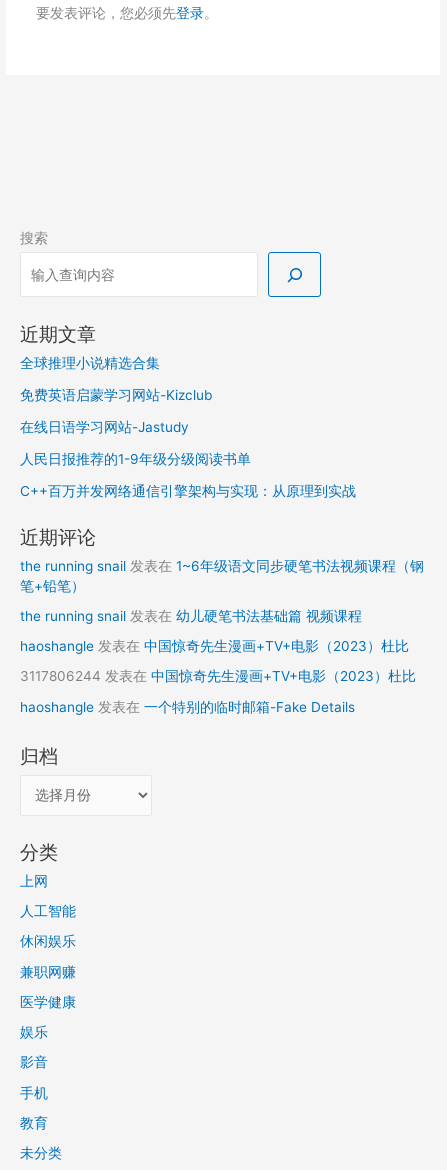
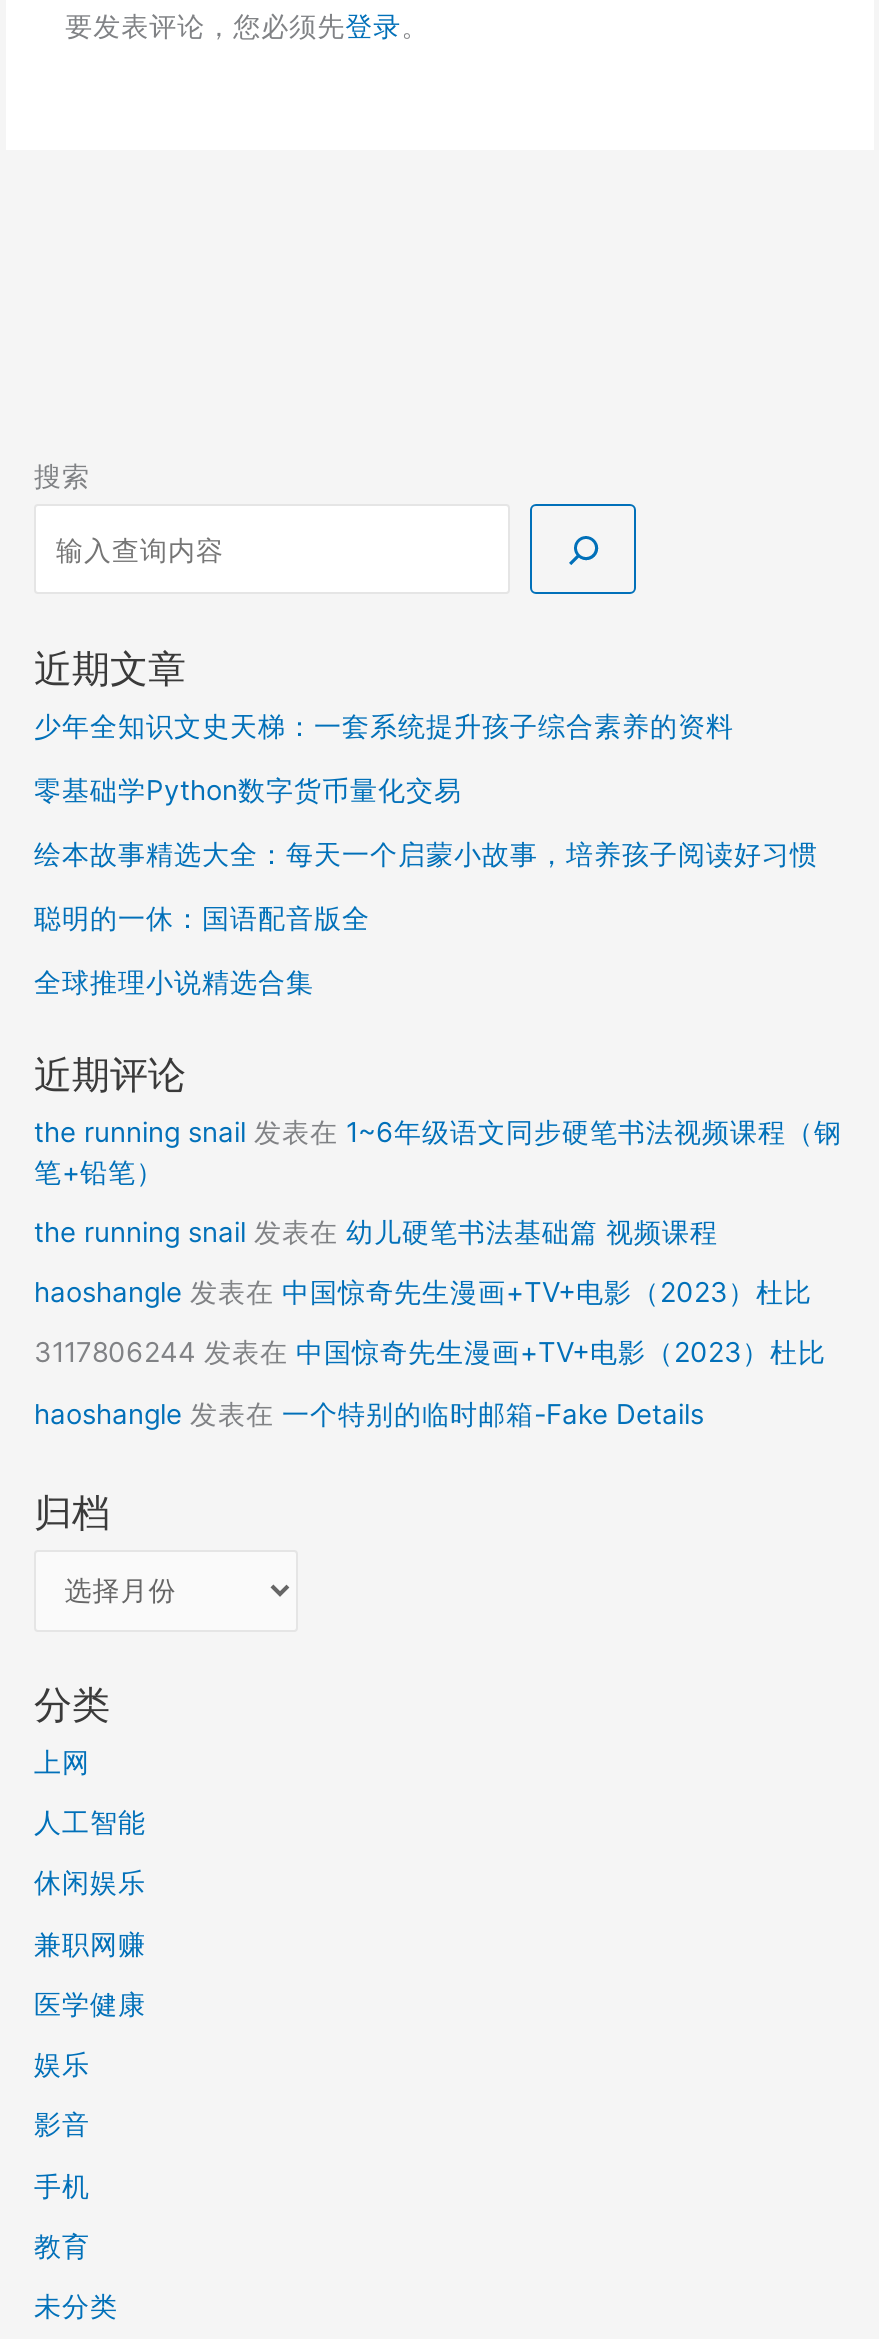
none -> [34,709,818,933] 少年全知识文史天梯：一套系统提升孩子综合素养的资料 | 零基础学Python数字货币量化交易 | 绘本故事精选大全：每天一个启蒙小故事，培养孩子阅读好习惯 | 聪明的一休：国语配音版全
moved [20,354,160,370] -> [34,965,314,997]: 全球推理小说精选合集
[20,386,356,498] 免费英语启蒙学习网站-Kizclub | 在线日语学习网站-Jastudy | 人民日报推荐的1-9年级分级阅读书单 | C++百万并发网络通信引擎架构与实现：从原理到实战 -> none

